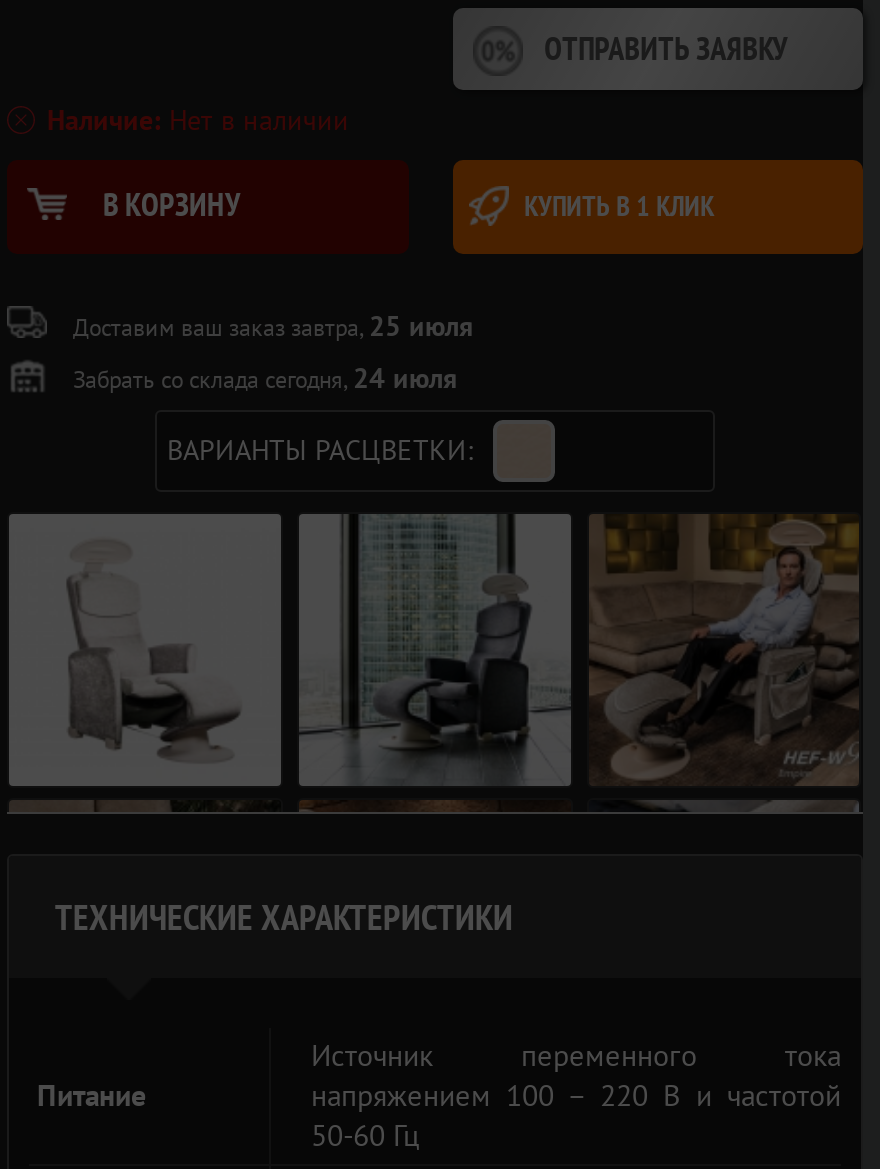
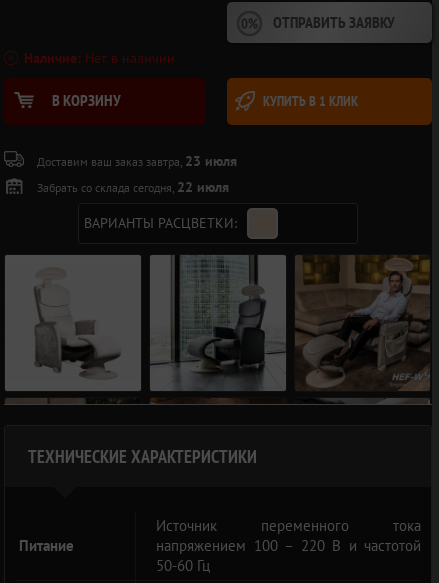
[73,308,473,344] Доставим ваш заказ завтра, 25 июля -> [37,152,237,170] Доставим ваш заказ завтра, 23 июля
[73,360,457,396] Забрать со склада сегодня, 24 июля -> [37,178,229,196] Забрать со склада сегодня, 22 июля

